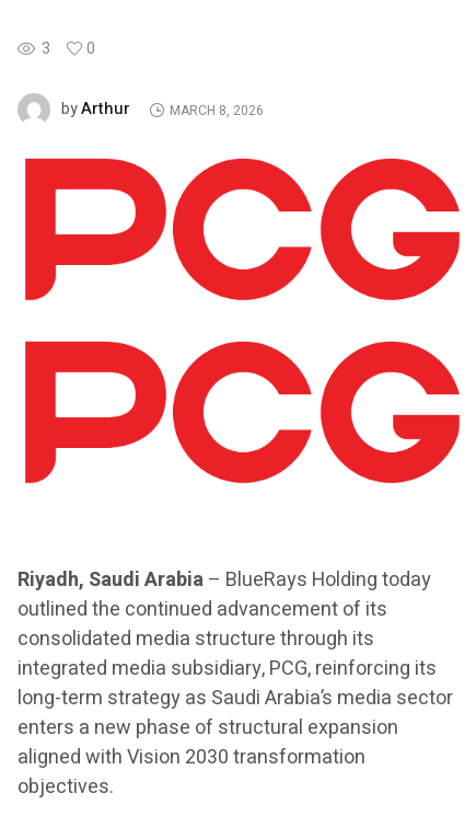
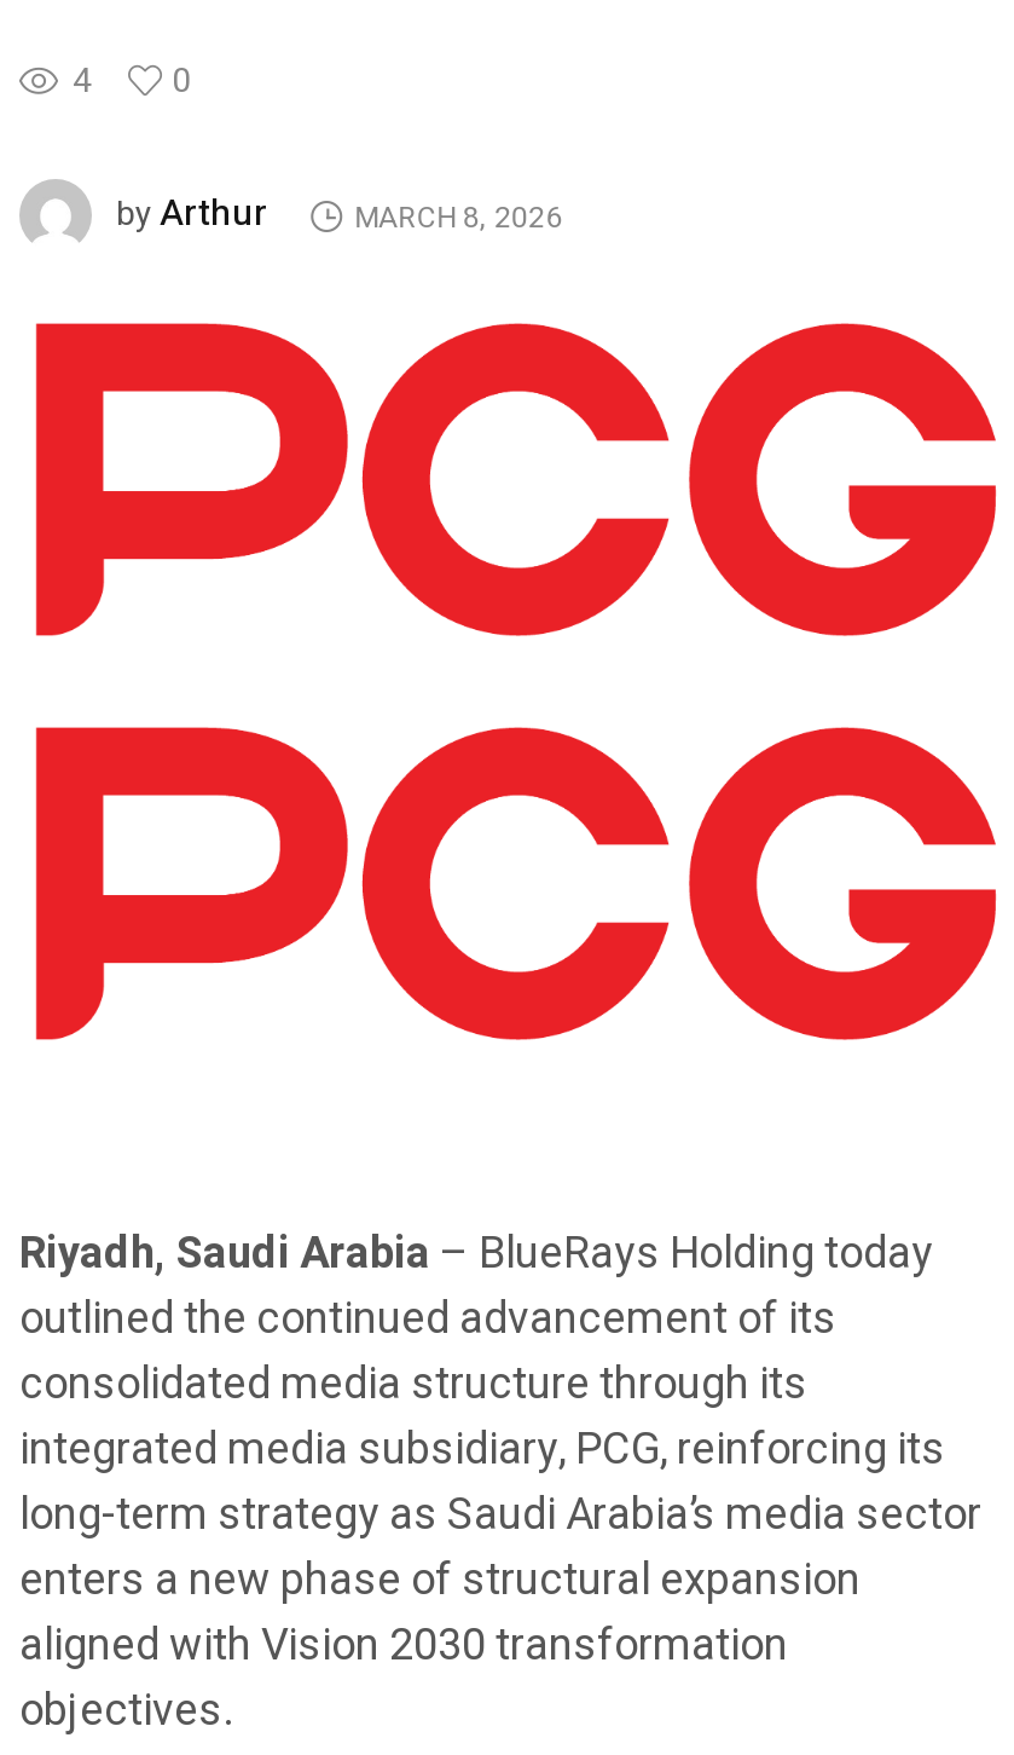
[42,37,95,60] 3 0 -> [73,55,191,106] 4 0

